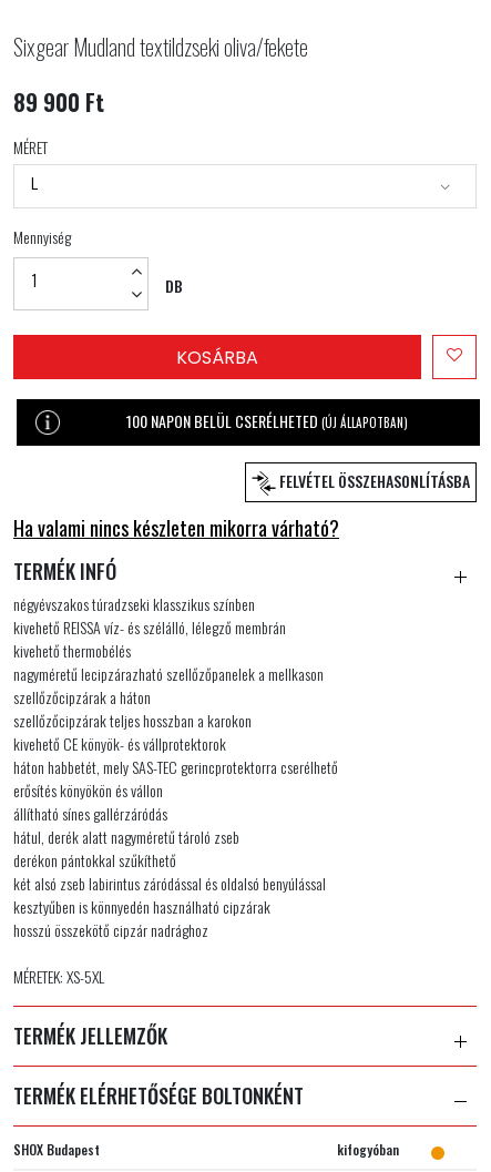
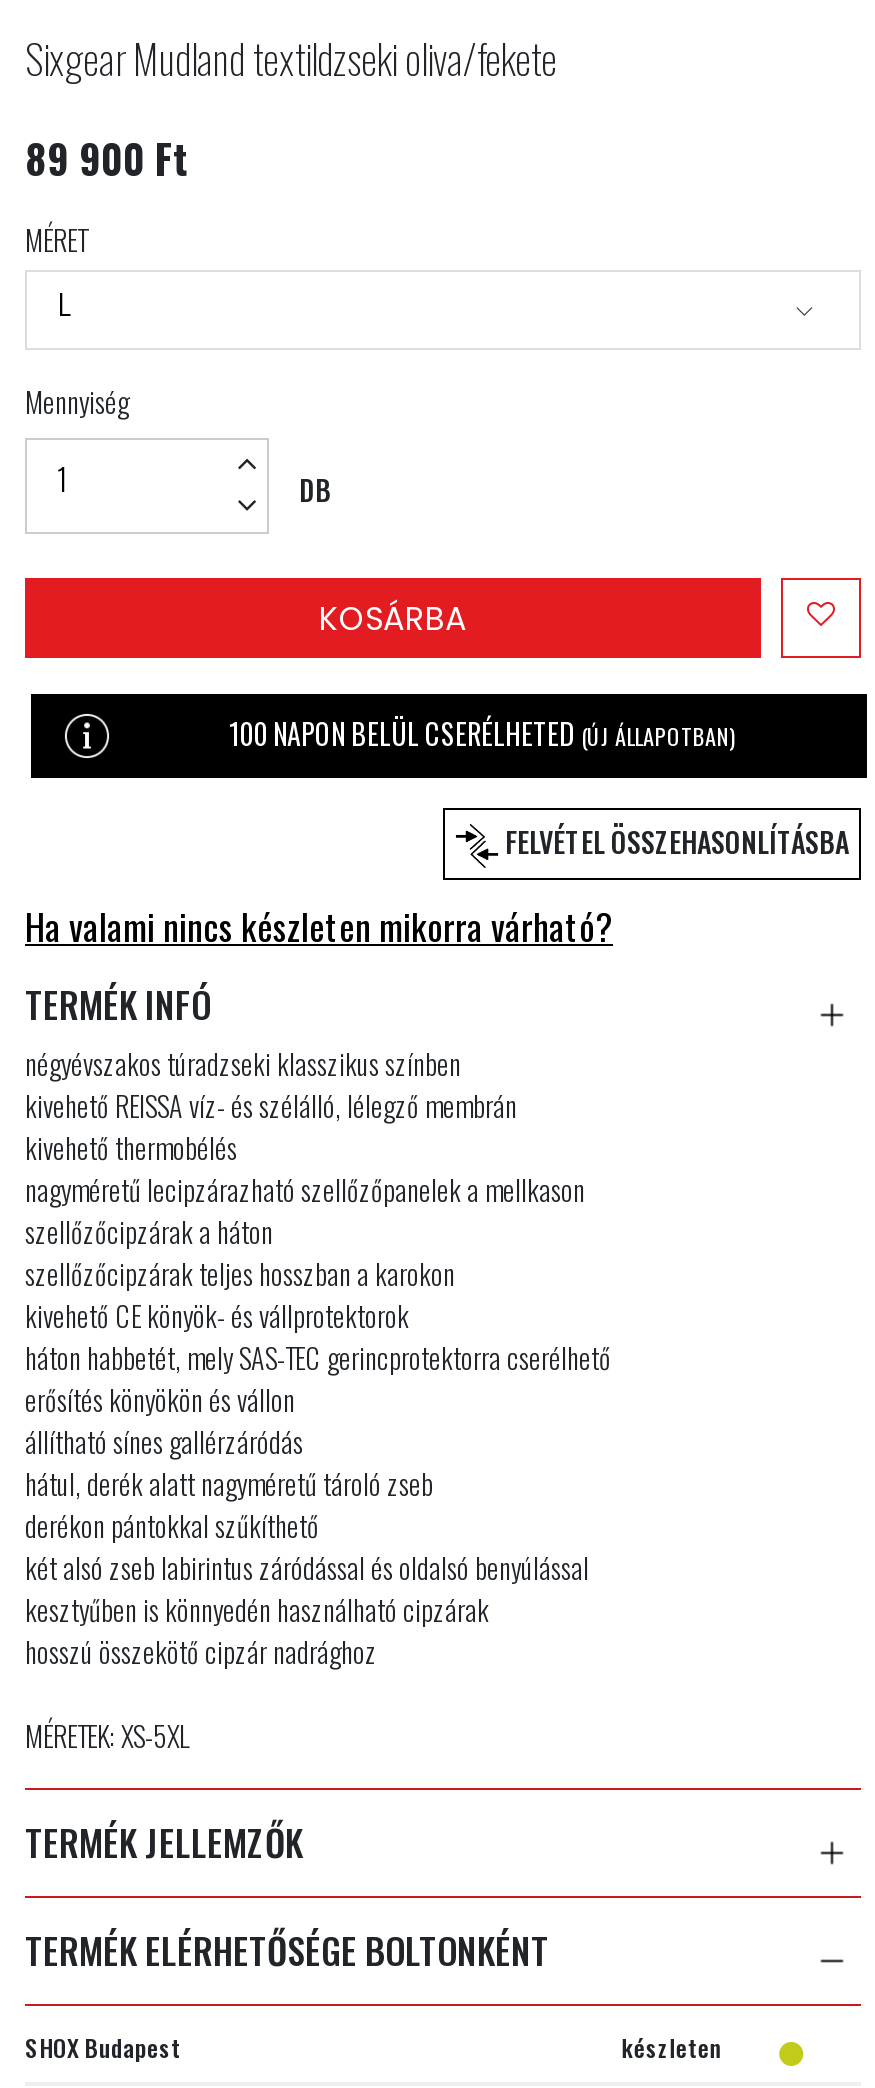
[337,1140,399,1158] kifogyóban -> [622,2029,722,2063] készleten

